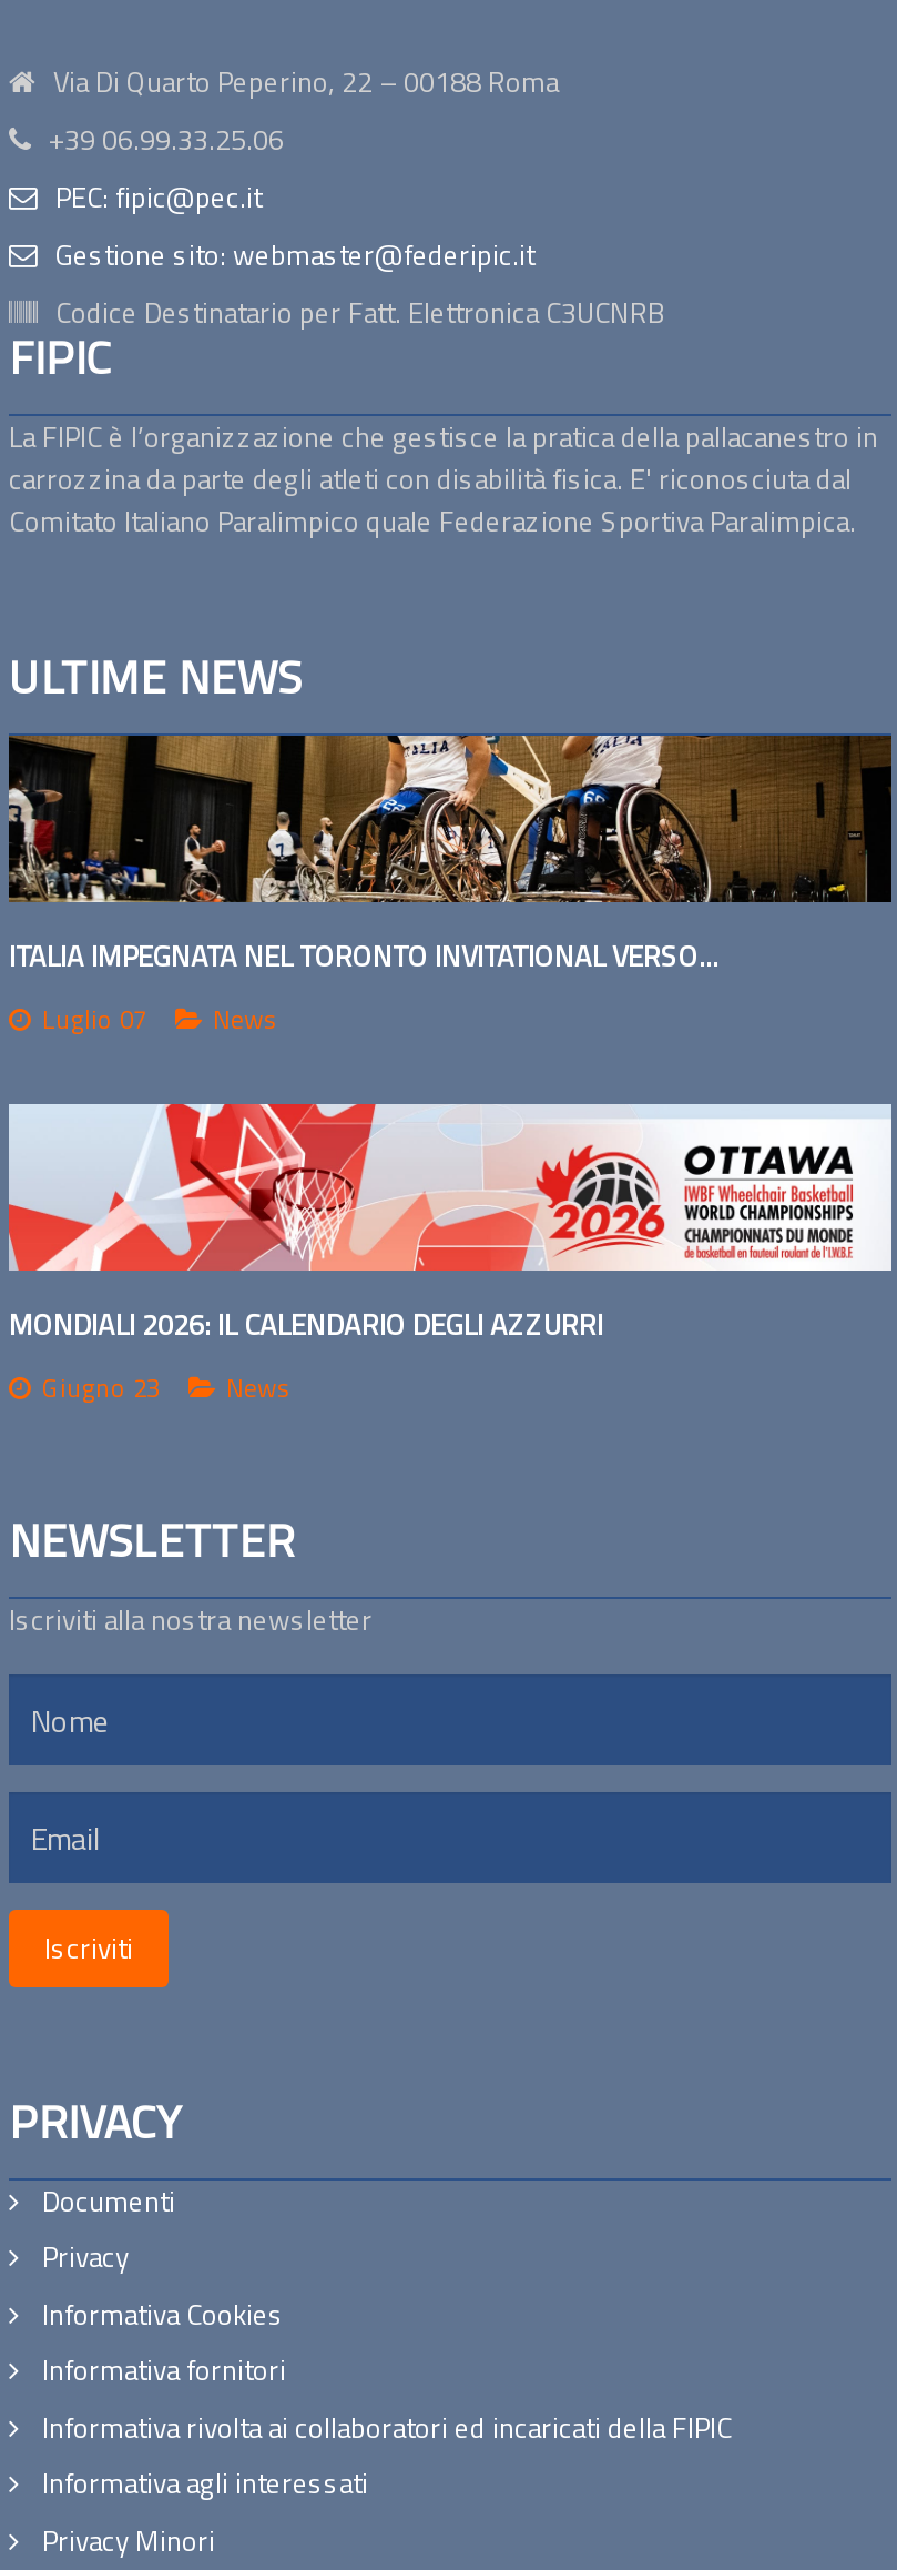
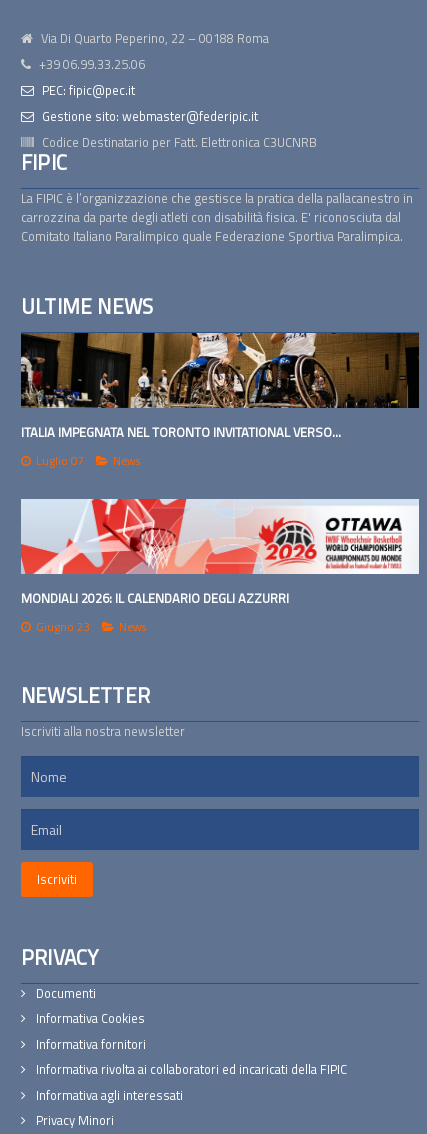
[42,2234,129,2279] Privacy -> none

